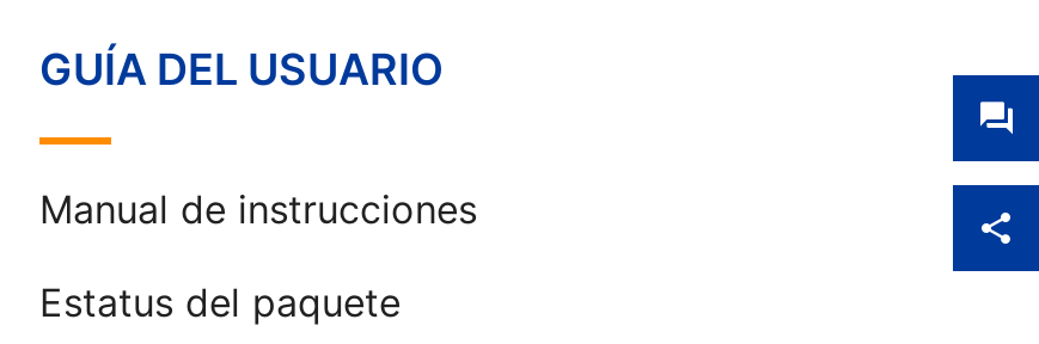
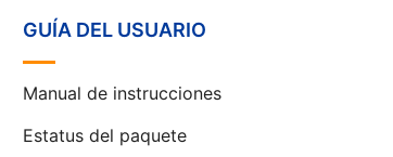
[951,73,1032,164] [image] -> none
[951,183,1032,274] [image] -> none

